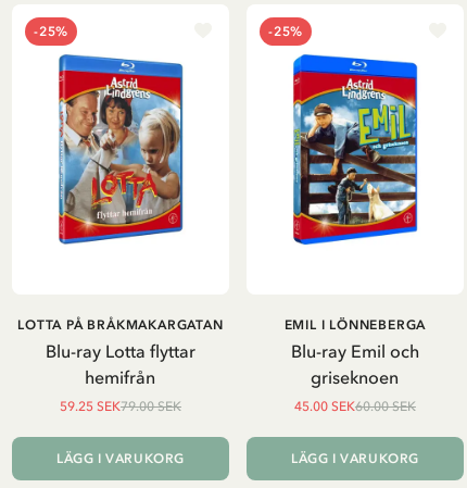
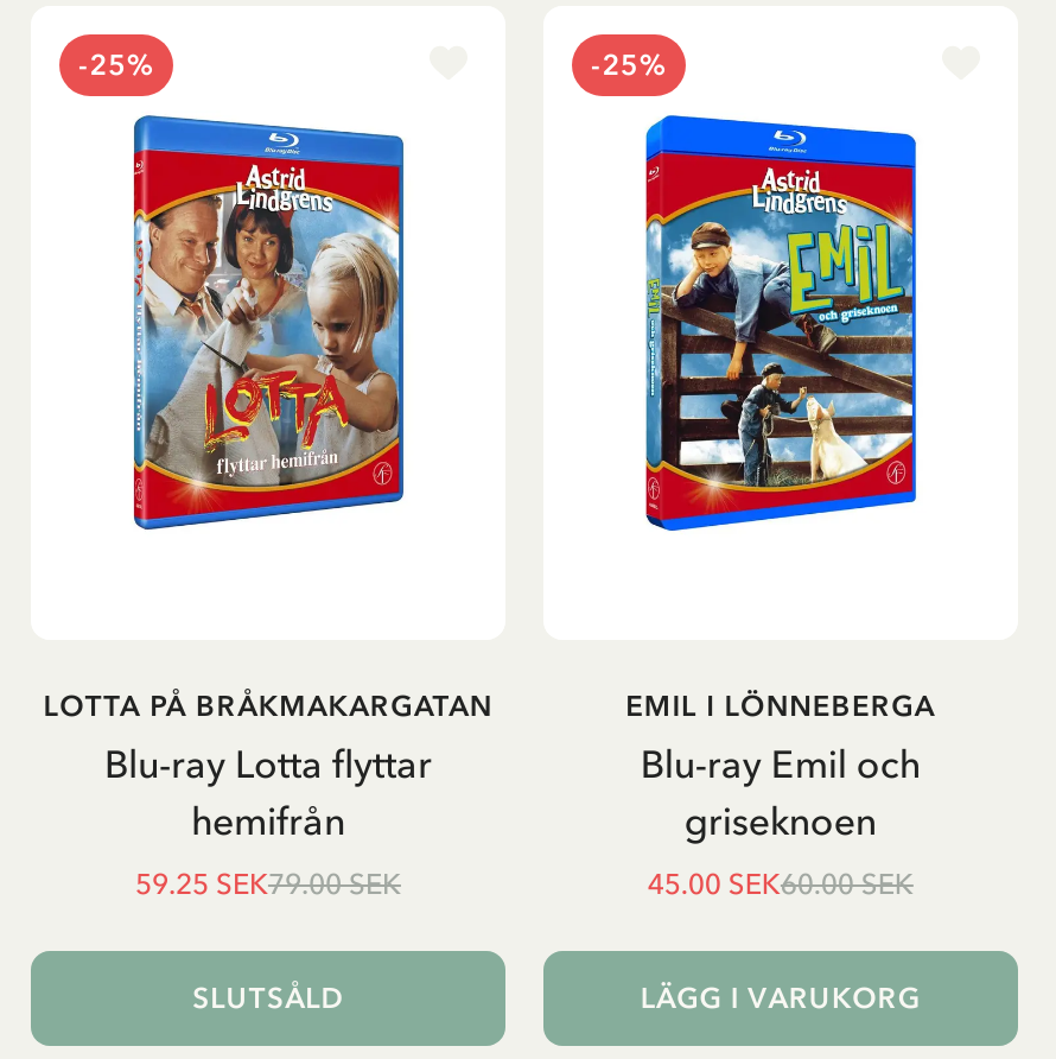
[56,451,185,466] LÄGG I VARUKORG -> [192,981,344,1014] SLUTSÅLD

